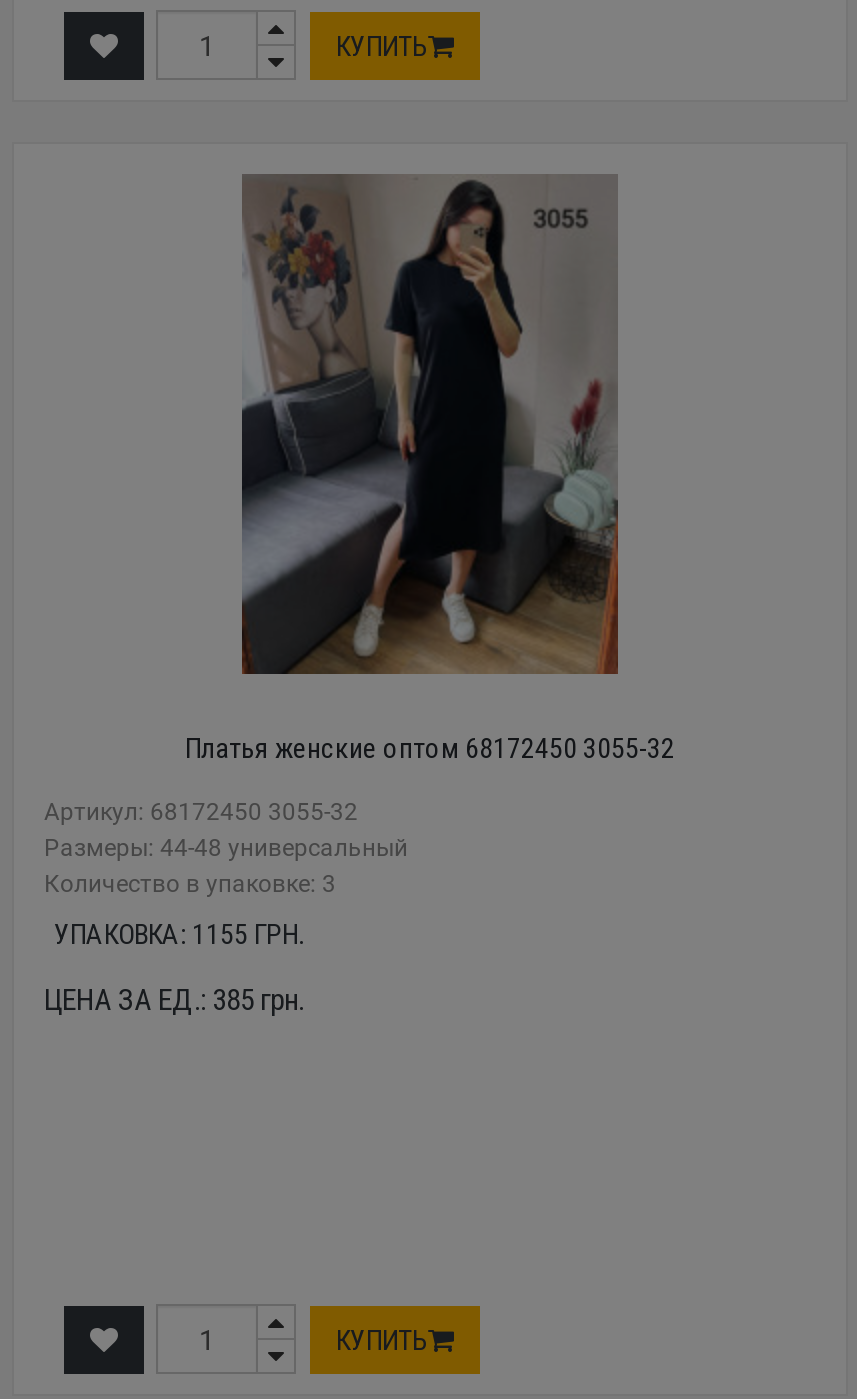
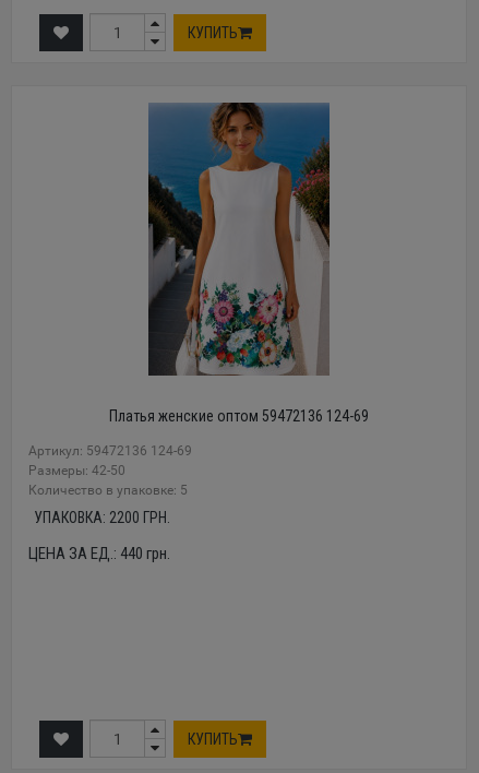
[185,174,675,764] [image] | Платья женские оптом 68172450 3055-32 -> [109,102,369,425] [image] | Платья женские оптом 59472136 124-69
[44,798,408,898] Артикул: 68172450 3055-32 | Размеры: 44-48 универсальный | Количество в упаковке: 3 -> [28,443,192,498] Артикул: 59472136 124-69 | Размеры: 42-50 | Количество в упаковке: 5
[54,918,304,950] УПАКОВКА: 1155 ГРН. -> [34,509,170,526] УПАКОВКА: 2200 ГРН.
[44,982,304,1018] ЦЕНА ЗА ЕД.: 385 грн. -> [28,544,170,563] ЦЕНА ЗА ЕД.: 440 грн.

